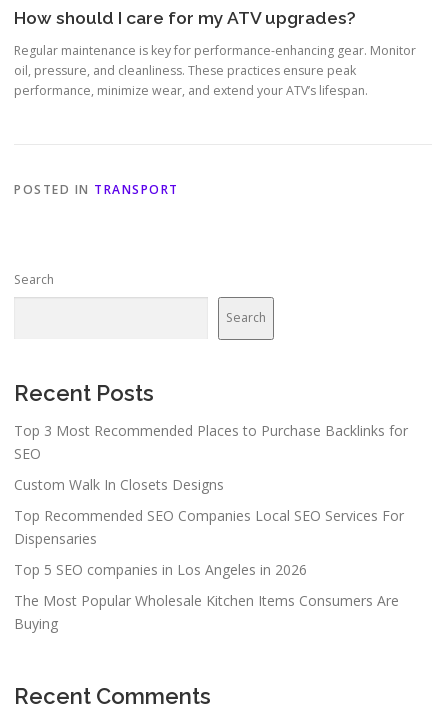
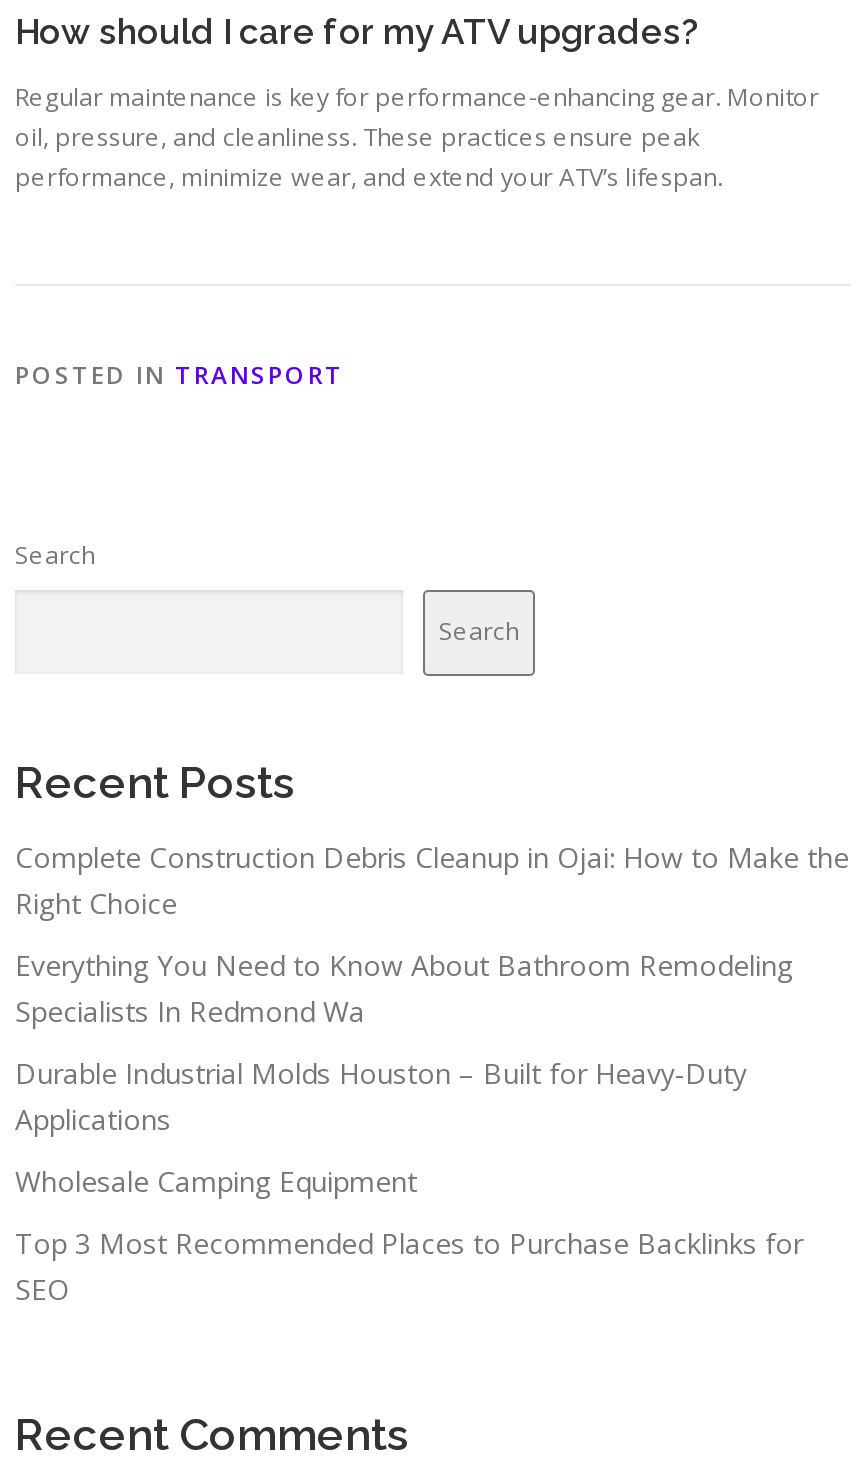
none -> [15,838,849,1200] Complete Construction Debris Cleanup in Ojai: How to Make the | Right Choice | Everything You Need to Know About Bathroom Remodeling | Specialists In Redmond Wa | Durable Industrial Molds Houston – Built for Heavy-Duty | Applications | Wholesale Camping Equipment
moved [14,421,408,463] -> [15,1224,803,1308]: Top 3 Most Recommended Places to Purchase Backlinks for | SEO
[14,475,404,633] Custom Walk In Closets Designs | Top Recommended SEO Companies Local SEO Services For | Dispensaries | Top 5 SEO companies in Los Angeles in 2026 | The Most Popular Wholesale Kitchen Items Consumers Are | Buying -> none

